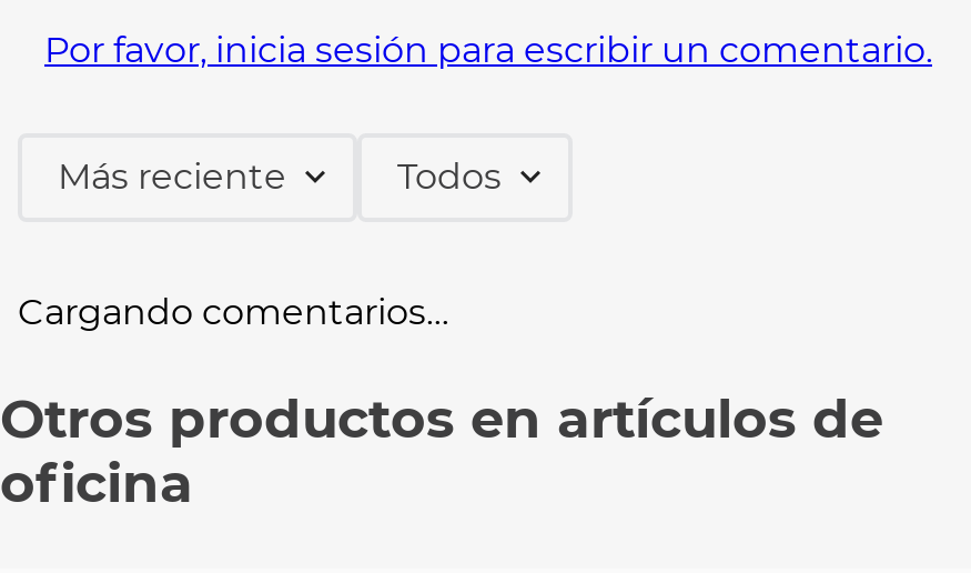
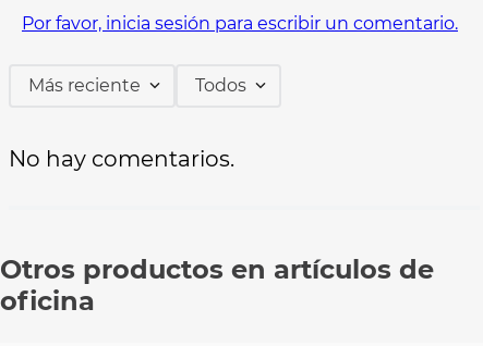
[18,291,448,333] Cargando comentarios… -> [9,146,234,172] No hay comentarios.

